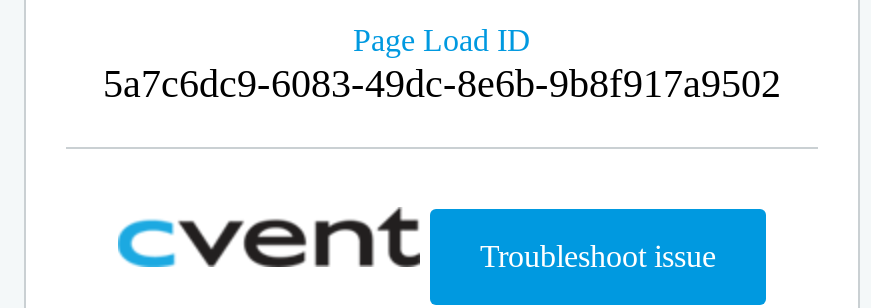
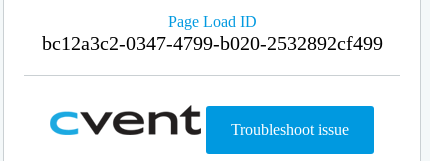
[103,61,781,105] 5a7c6dc9-6083-49dc-8e6b-9b8f917a9502 -> [41,32,382,54] bc12a3c2-0347-4799-b020-2532892cf499

